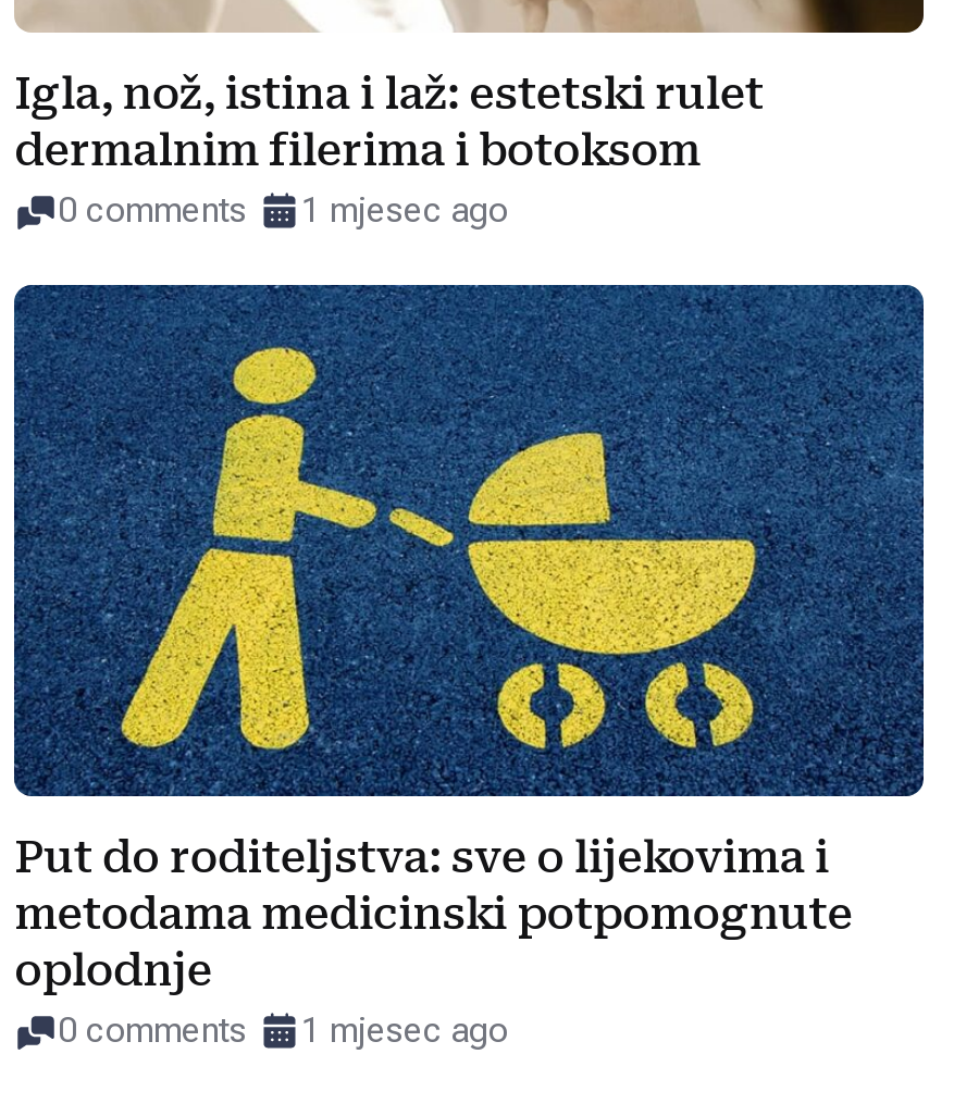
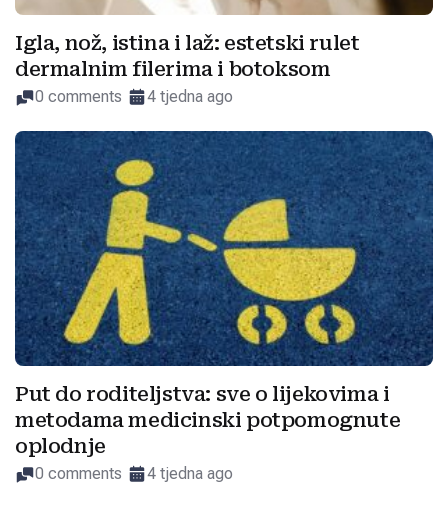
[58,189,508,230] 0 comments 1 mjesec ago -> [35,87,233,106] 0 comments 4 tjedna ago
[58,1010,508,1052] 0 comments 1 mjesec ago -> [35,464,233,483] 0 comments 4 tjedna ago

